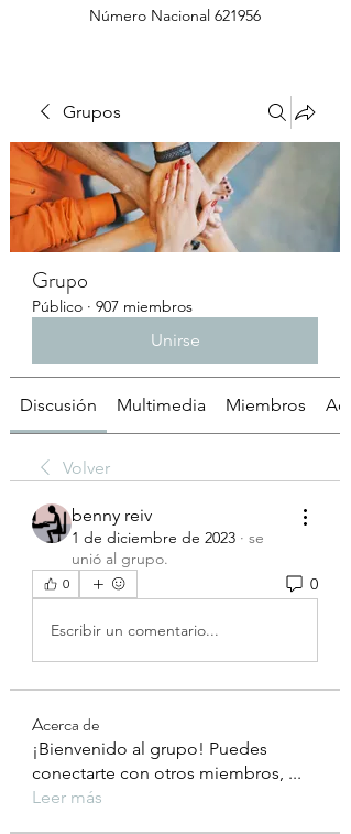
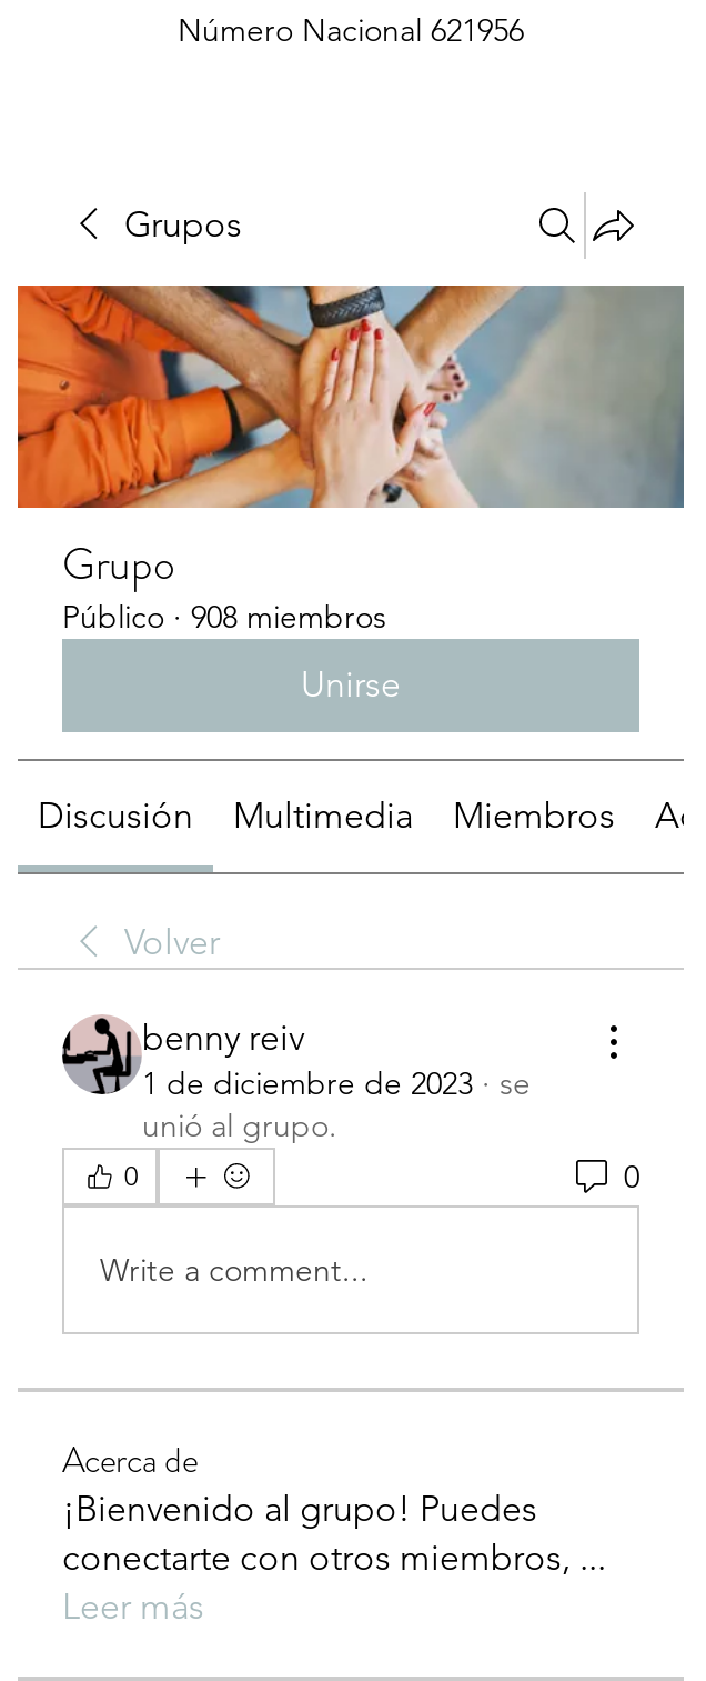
[32,296,193,316] Público · 907 miembros -> [62,597,386,637] Público · 908 miembros
[51,620,219,640] Escribir un comentario... -> [100,1249,369,1289] Write a comment...

